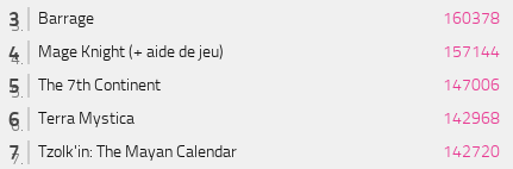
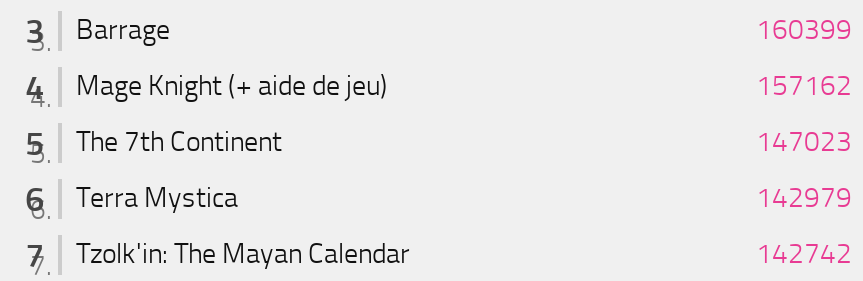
[443,8,500,28] 160378 -> [756,14,852,48] 160399
[443,42,500,62] 157144 -> [756,70,852,104] 157162
[443,75,500,95] 147006 -> [756,126,852,160] 147023
[443,108,500,128] 142968 -> [756,182,852,216] 142979
[443,142,500,162] 142720 -> [756,238,852,272] 142742

